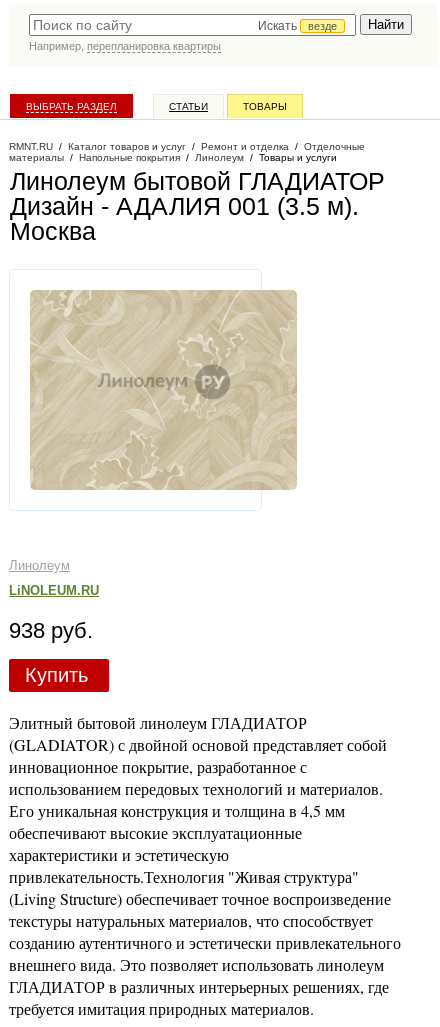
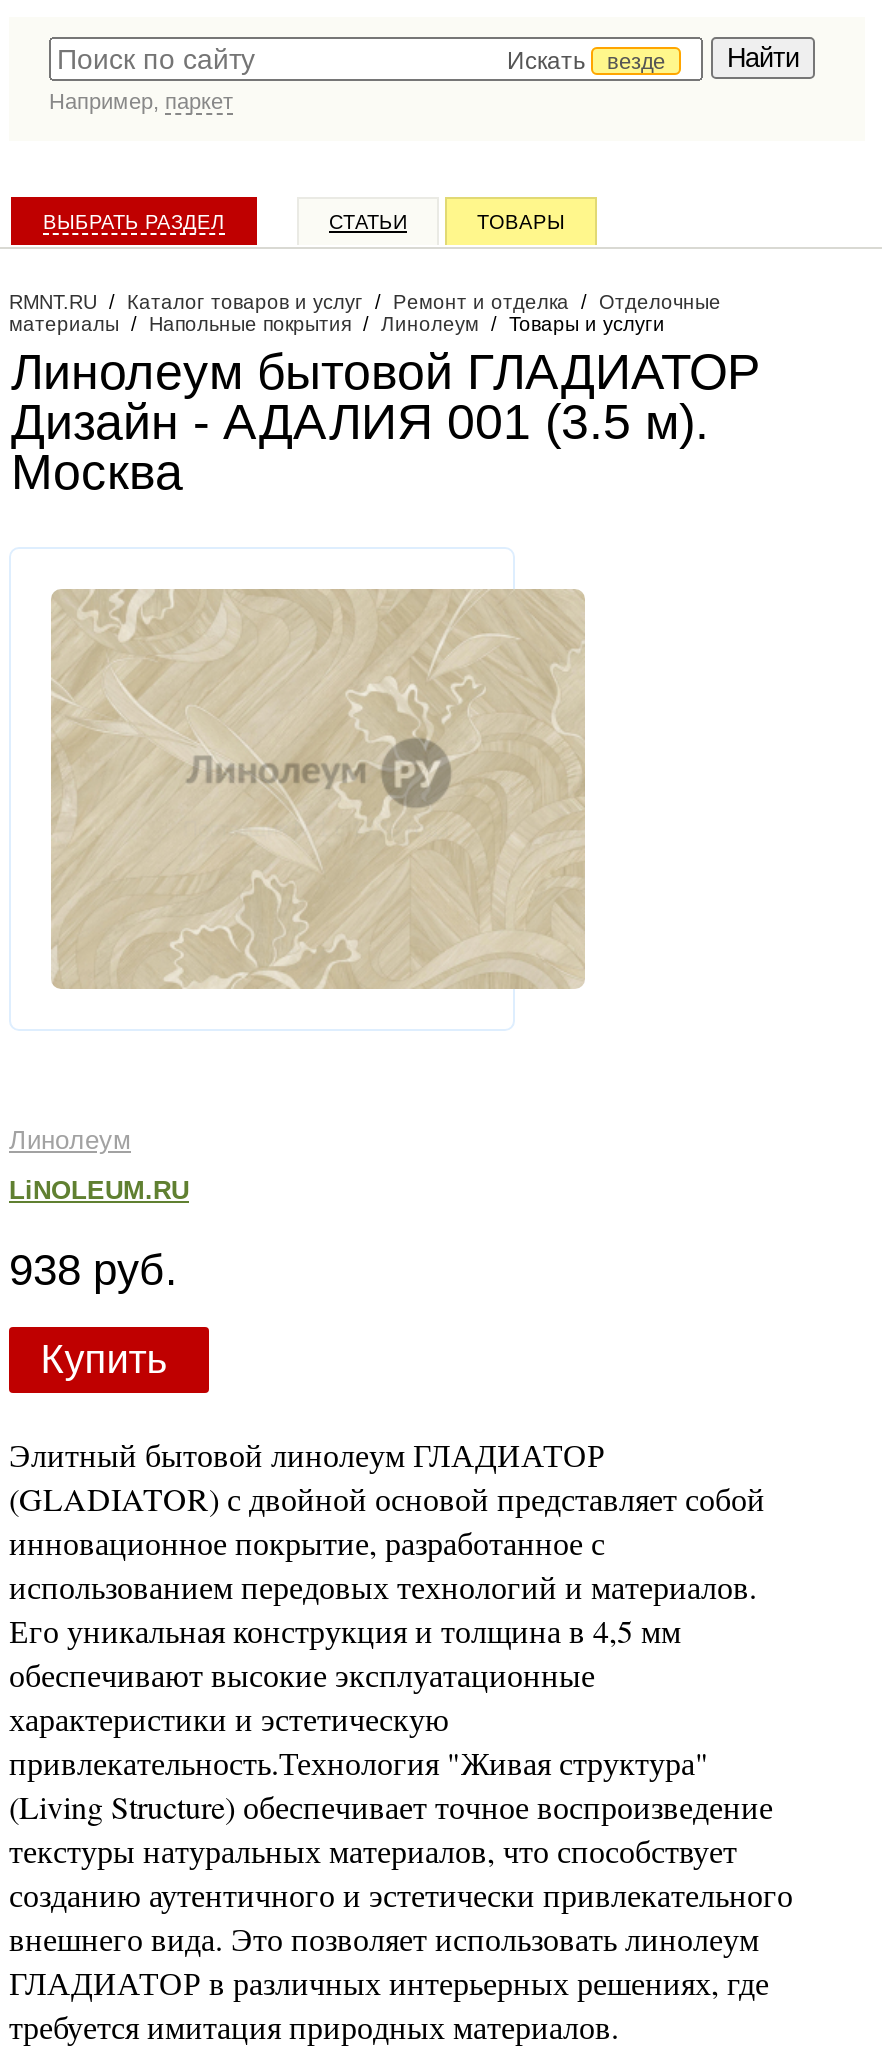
[29,40,221,52] Например, перепланировка квартиры -> [49,89,233,113] Например, паркет

